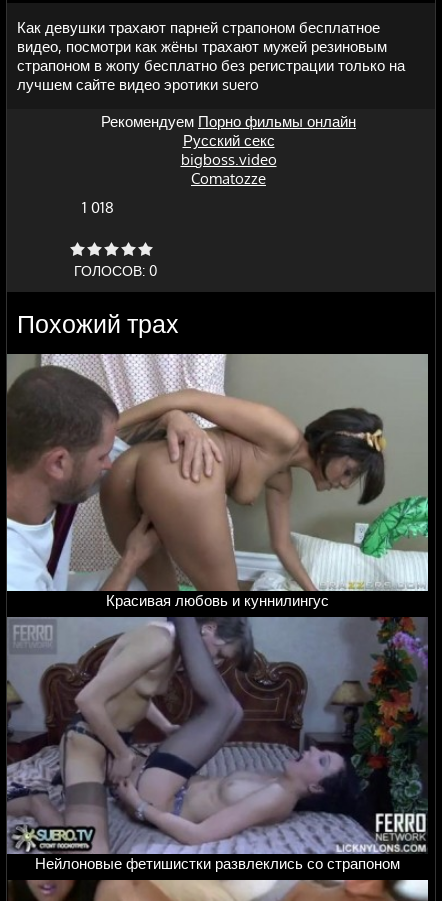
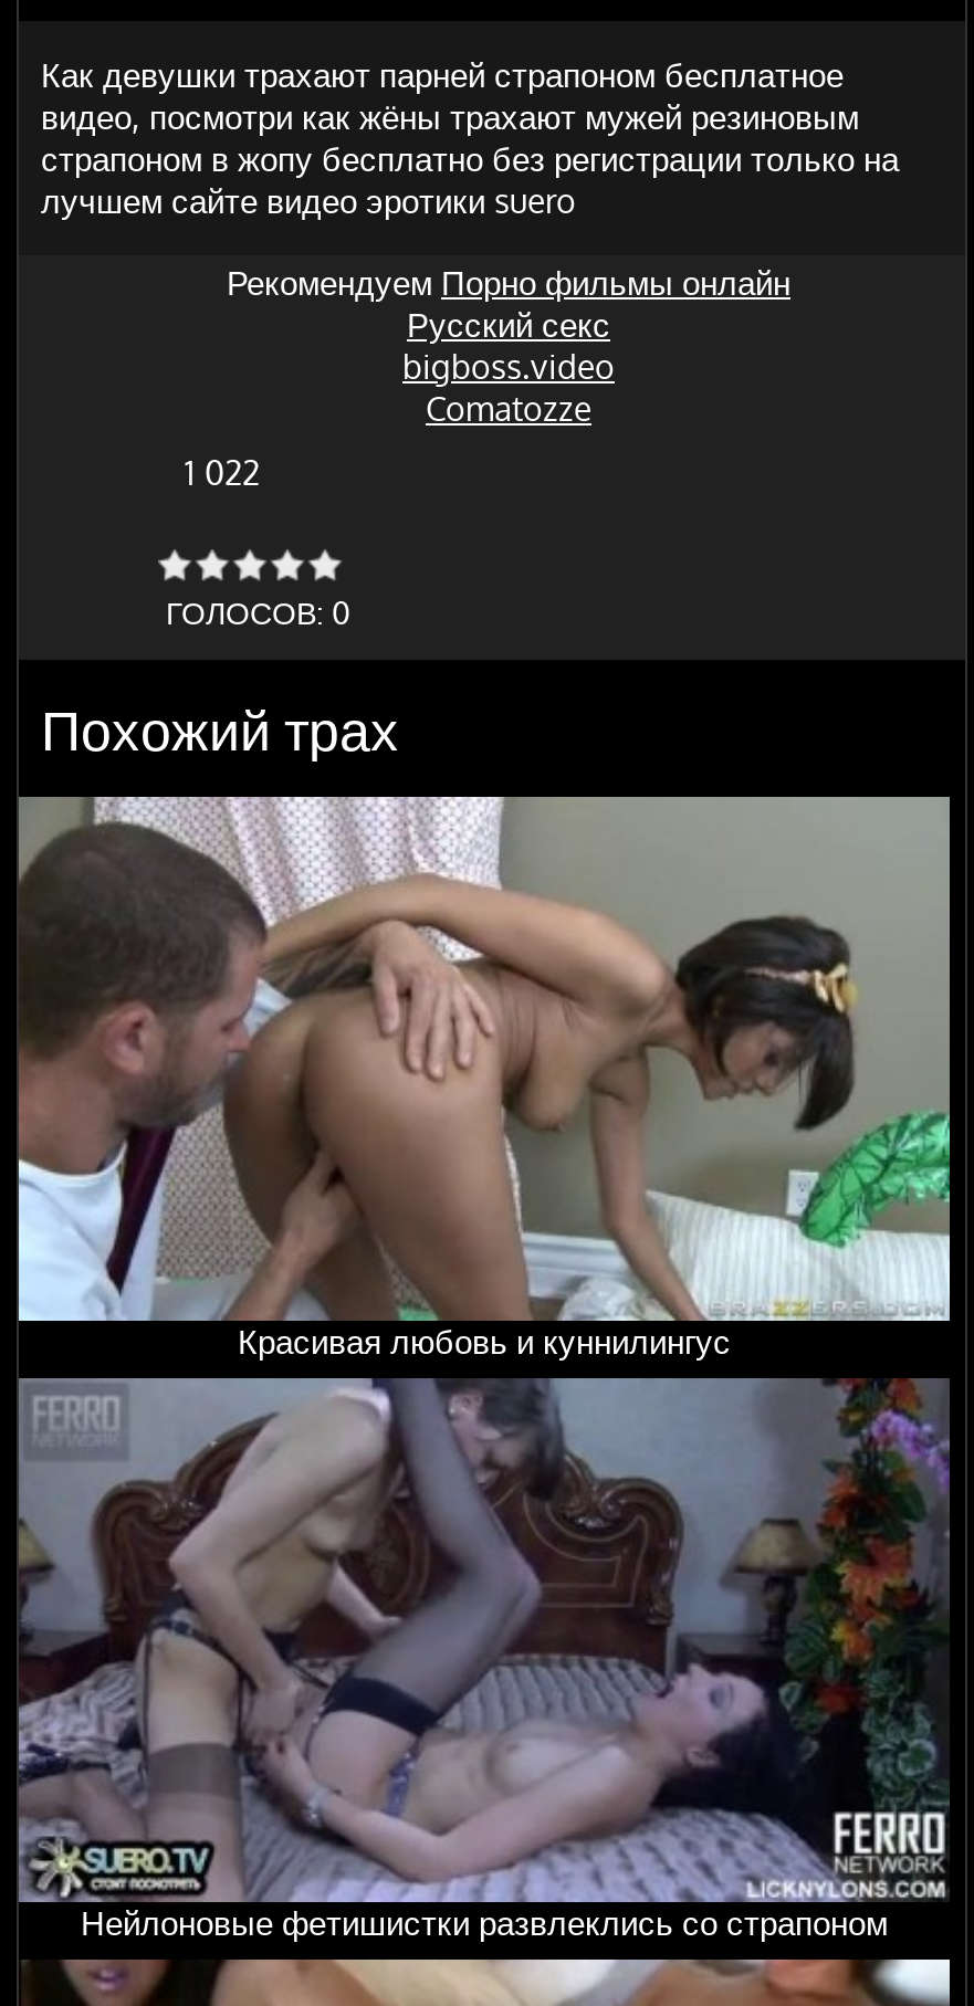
[82,198,114,217] 1 018 -> [185,452,260,494] 1 022

